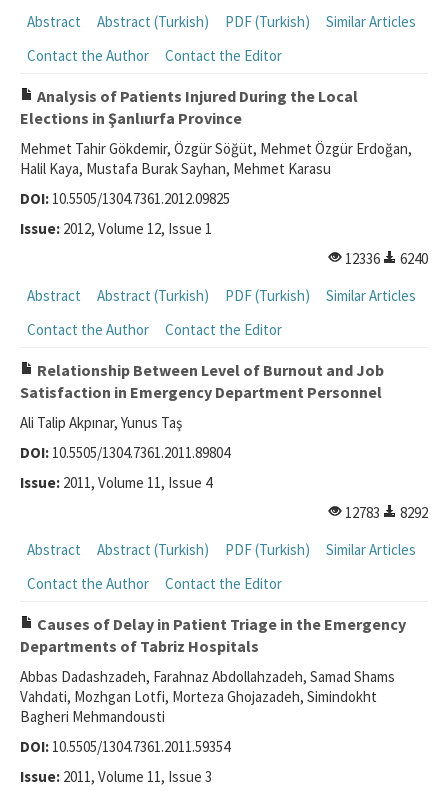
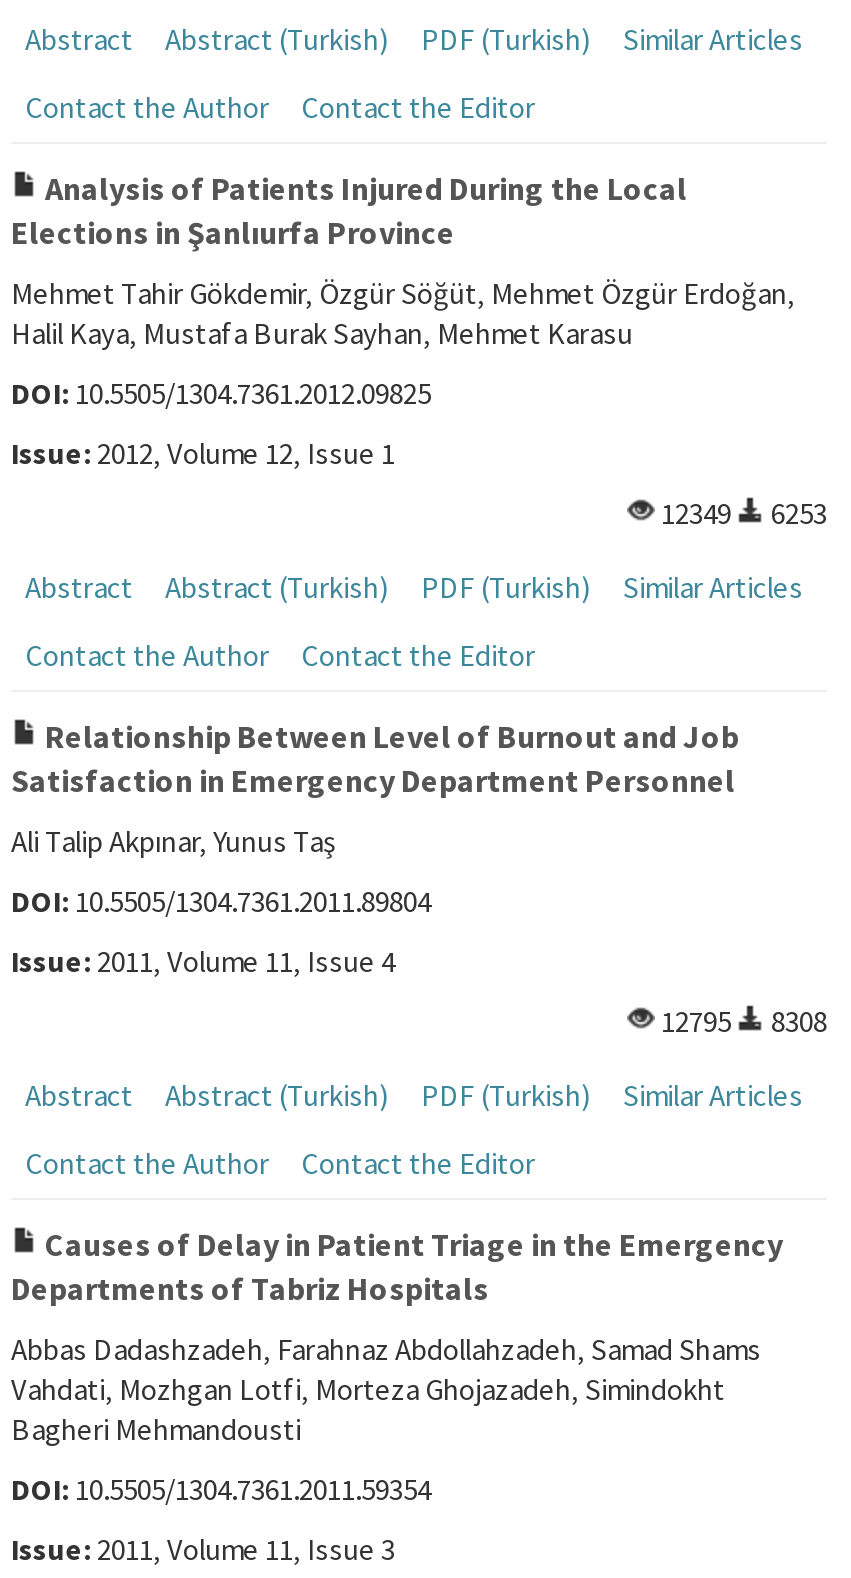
[342,249,383,268] 12336 -> [655,494,737,532] 12349
[397,249,428,268] 6240 -> [765,494,827,532] 6253
[342,503,383,522] 12783 -> [655,1002,737,1040] 12795
[397,503,428,522] 8292 -> [765,1002,827,1040] 8308

